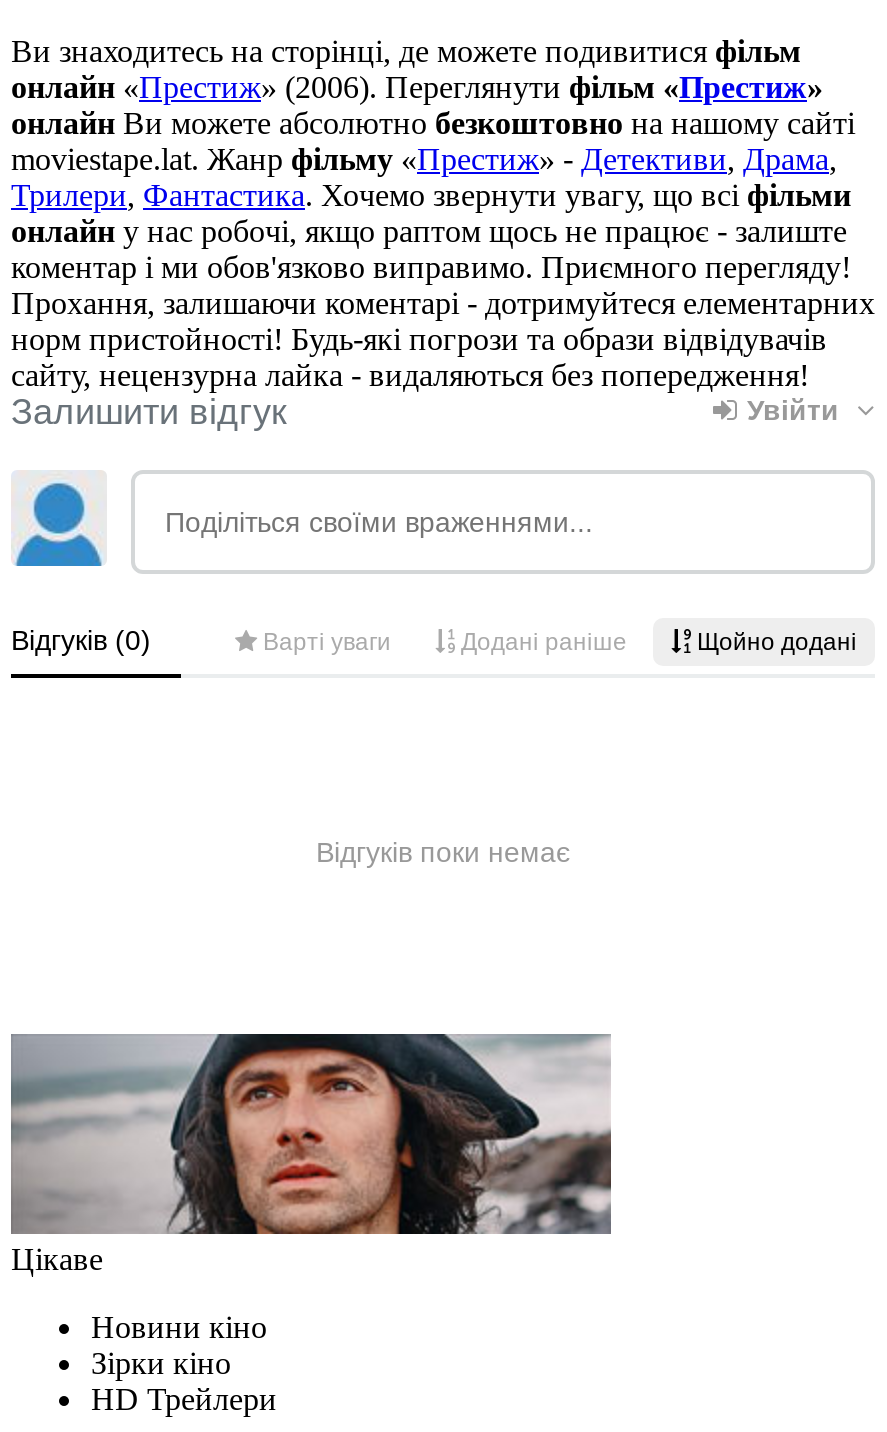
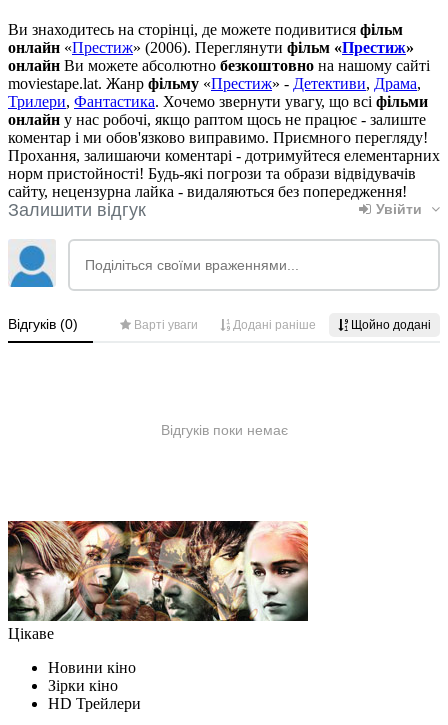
[9,1032,613,1236] [image] -> [7,520,309,622] [image]

